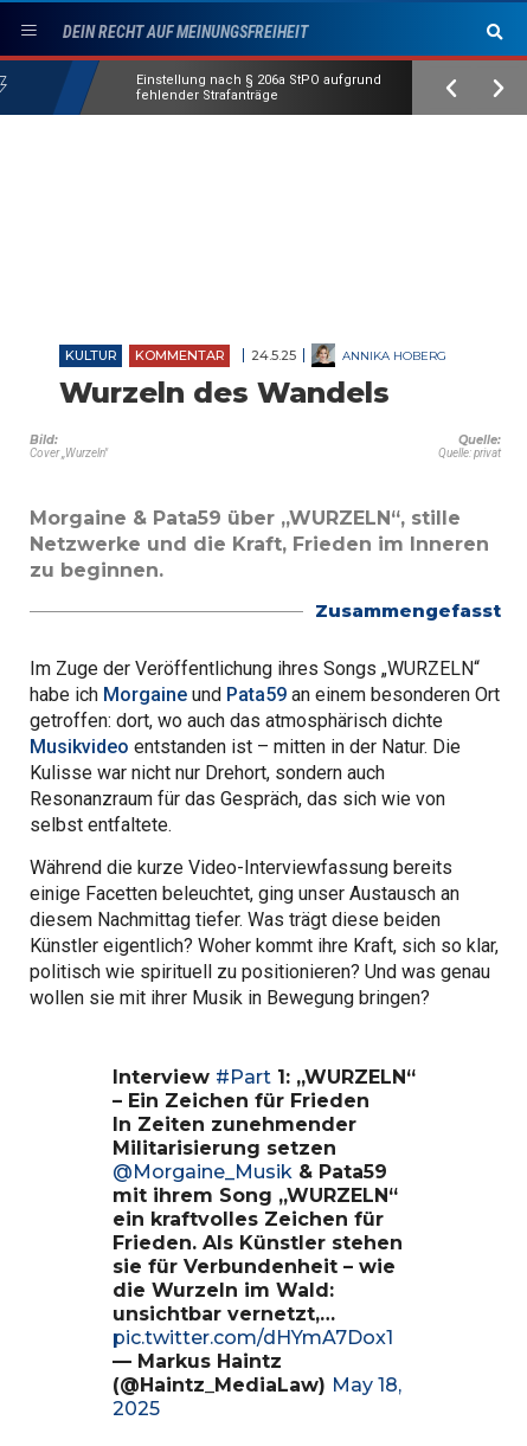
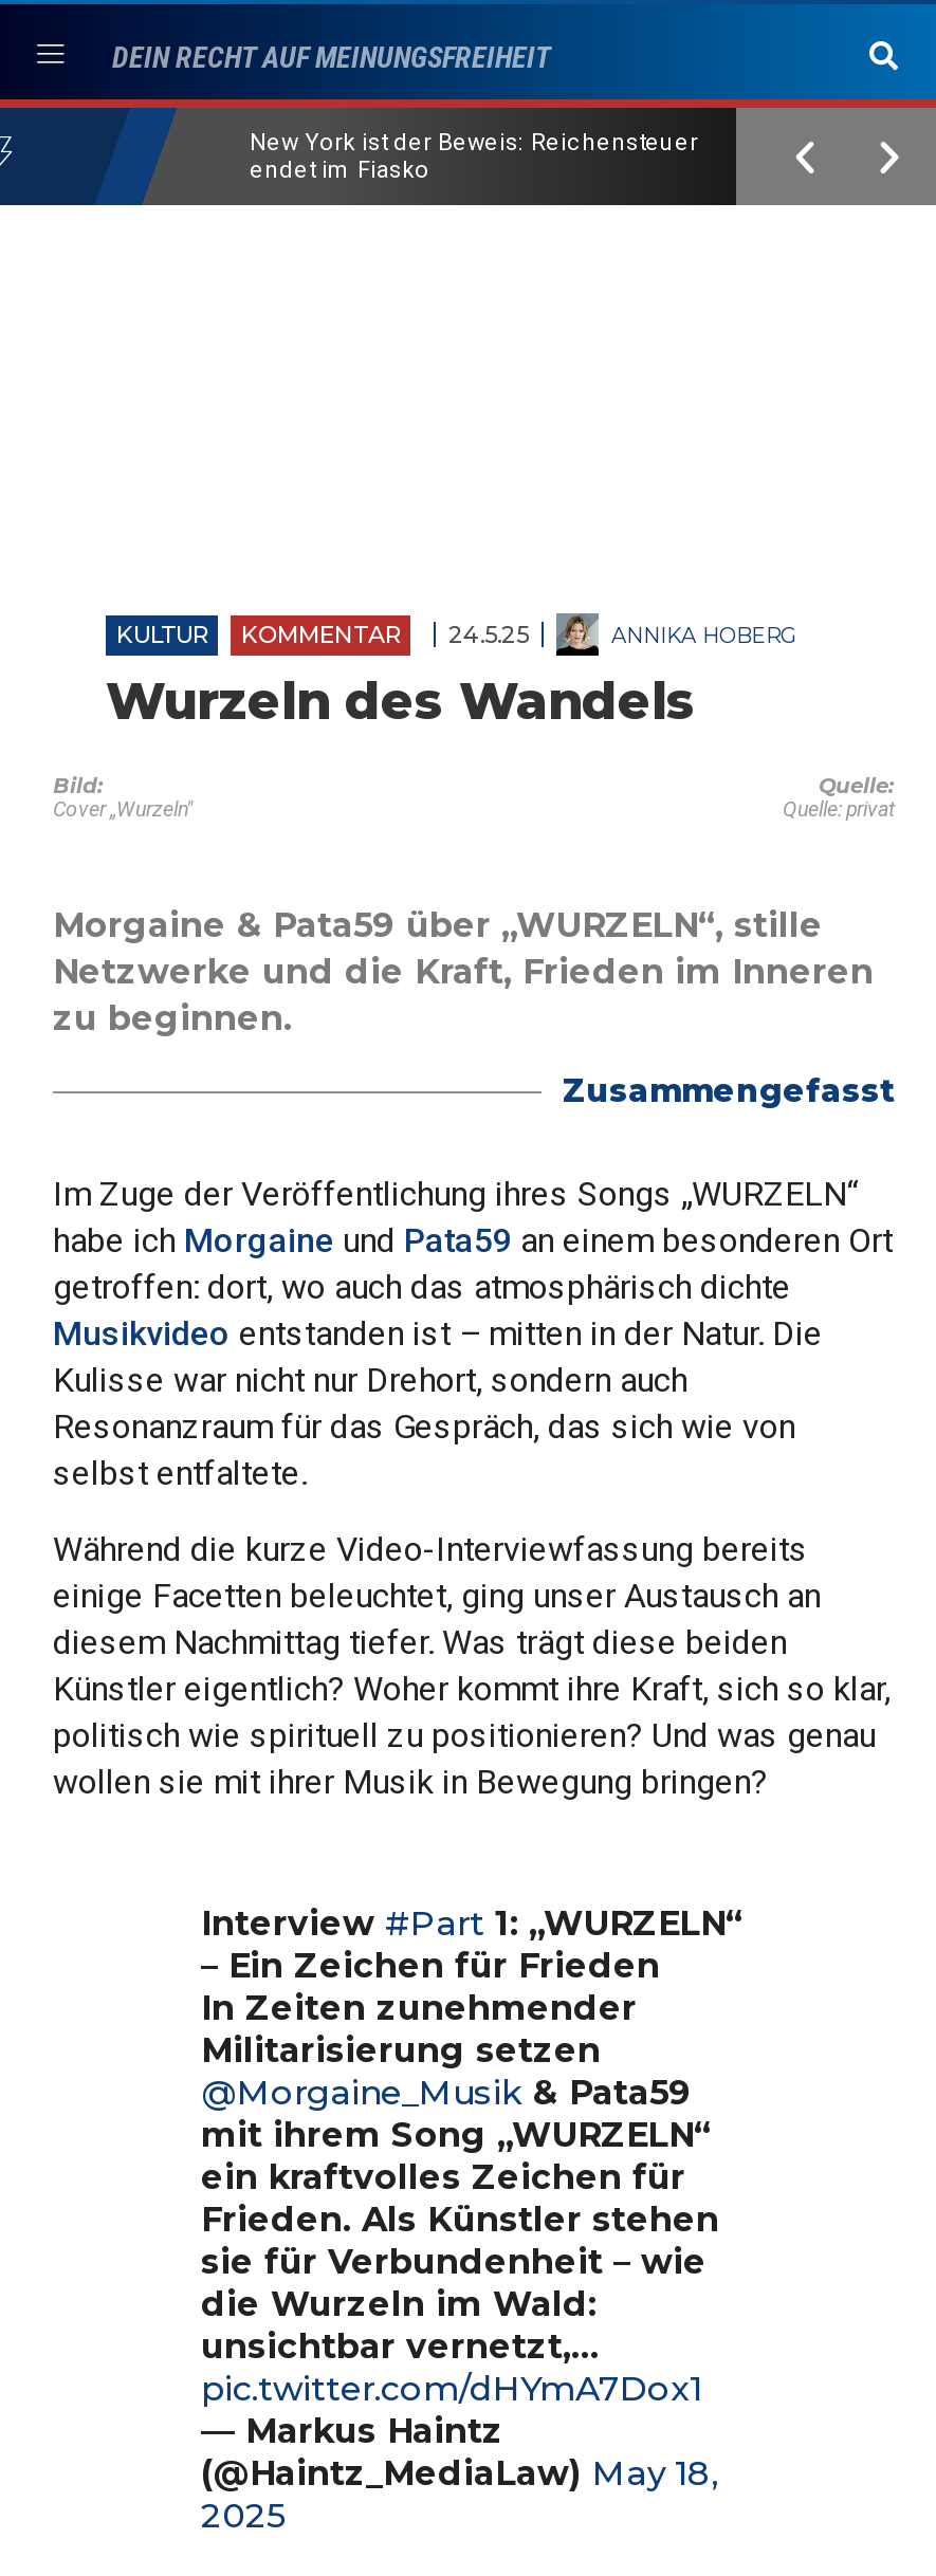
[136,72,381,103] Einstellung nach § 206a StPO aufgrund | fehlender Strafanträge -> [250,129,698,184] New York ist der Beweis: Reichensteuer | endet im Fiasko

